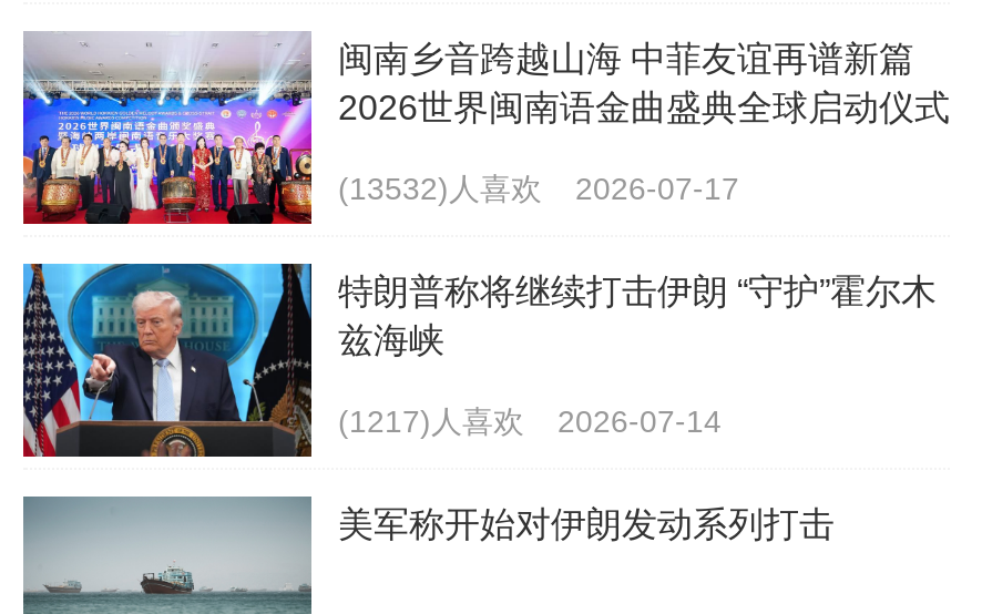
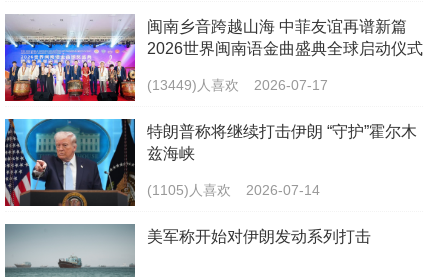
[338,171,739,207] (13532)人喜欢 2026-07-17 -> [147,77,328,93] (13449)人喜欢 2026-07-17
[338,404,722,439] (1217)人喜欢 2026-07-14 -> [147,182,320,198] (1105)人喜欢 2026-07-14

